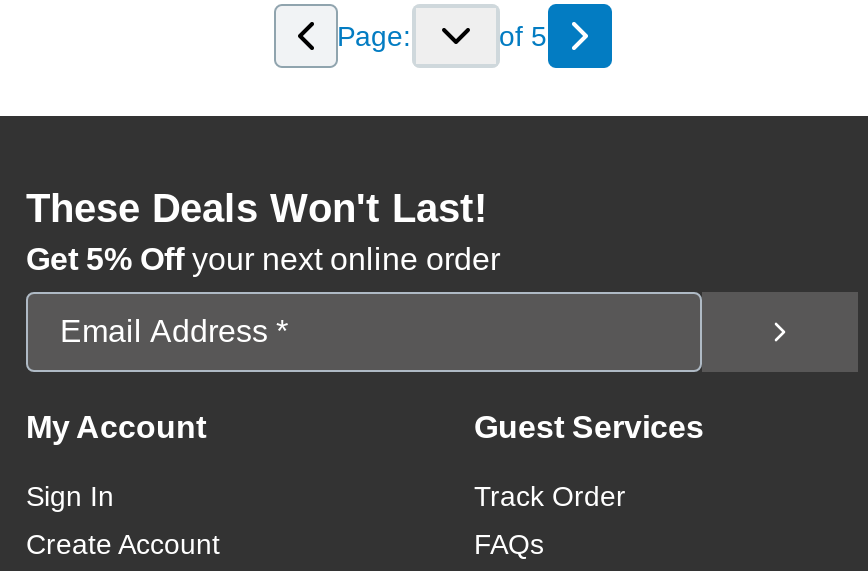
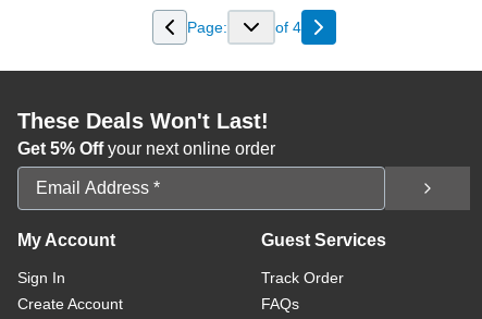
[499,20,547,52] of 5 -> [275,18,301,36] of 4

